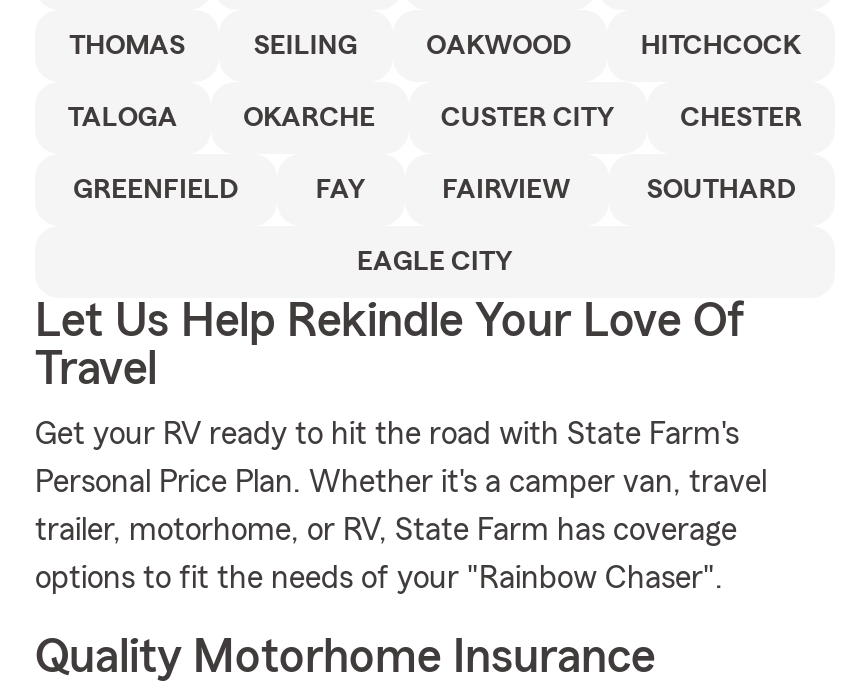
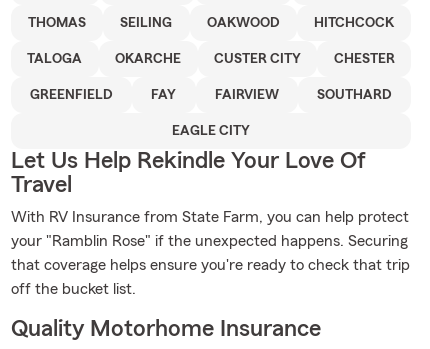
[35,418,739,450] Get your RV ready to hit the road with State Farm's -> [11,209,409,225] With RV Insurance from State Farm, you can help protect
[35,466,767,498] Personal Price Plan. Whether it's a camper van, travel -> [11,233,408,249] your "Ramblin Rose" if the unexpected happens. Securing
[35,514,737,546] trailer, motorhome, or RV, State Farm has coverage -> [11,257,410,273] that coverage helps ensure you're ready to check that trip
[35,562,723,594] options to fit the needs of your "Rainbow Chaser". -> [11,281,136,297] off the bucket list.

